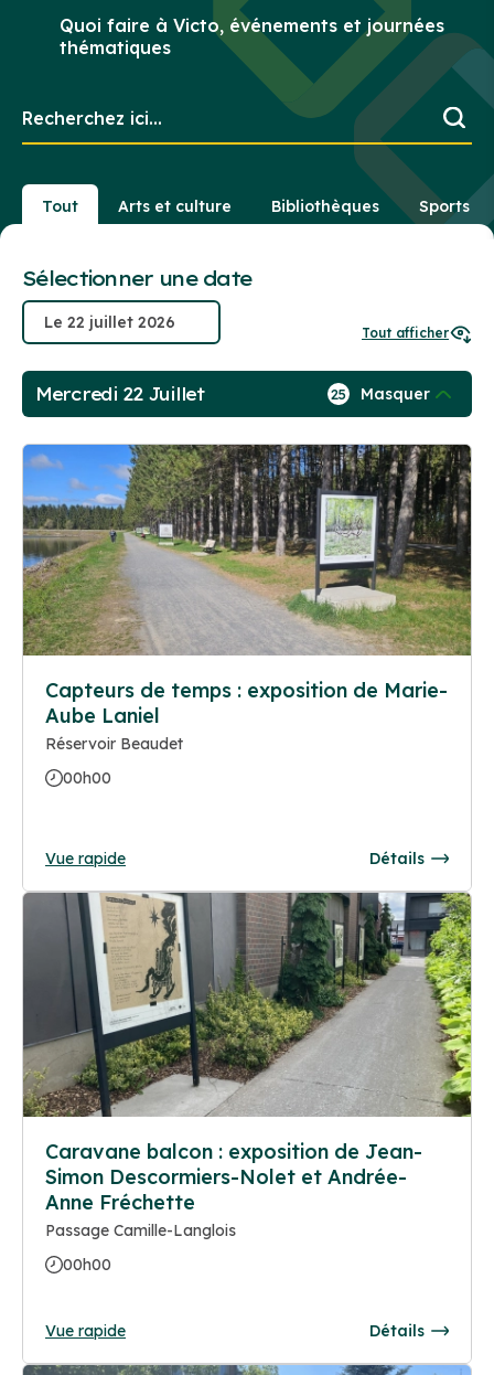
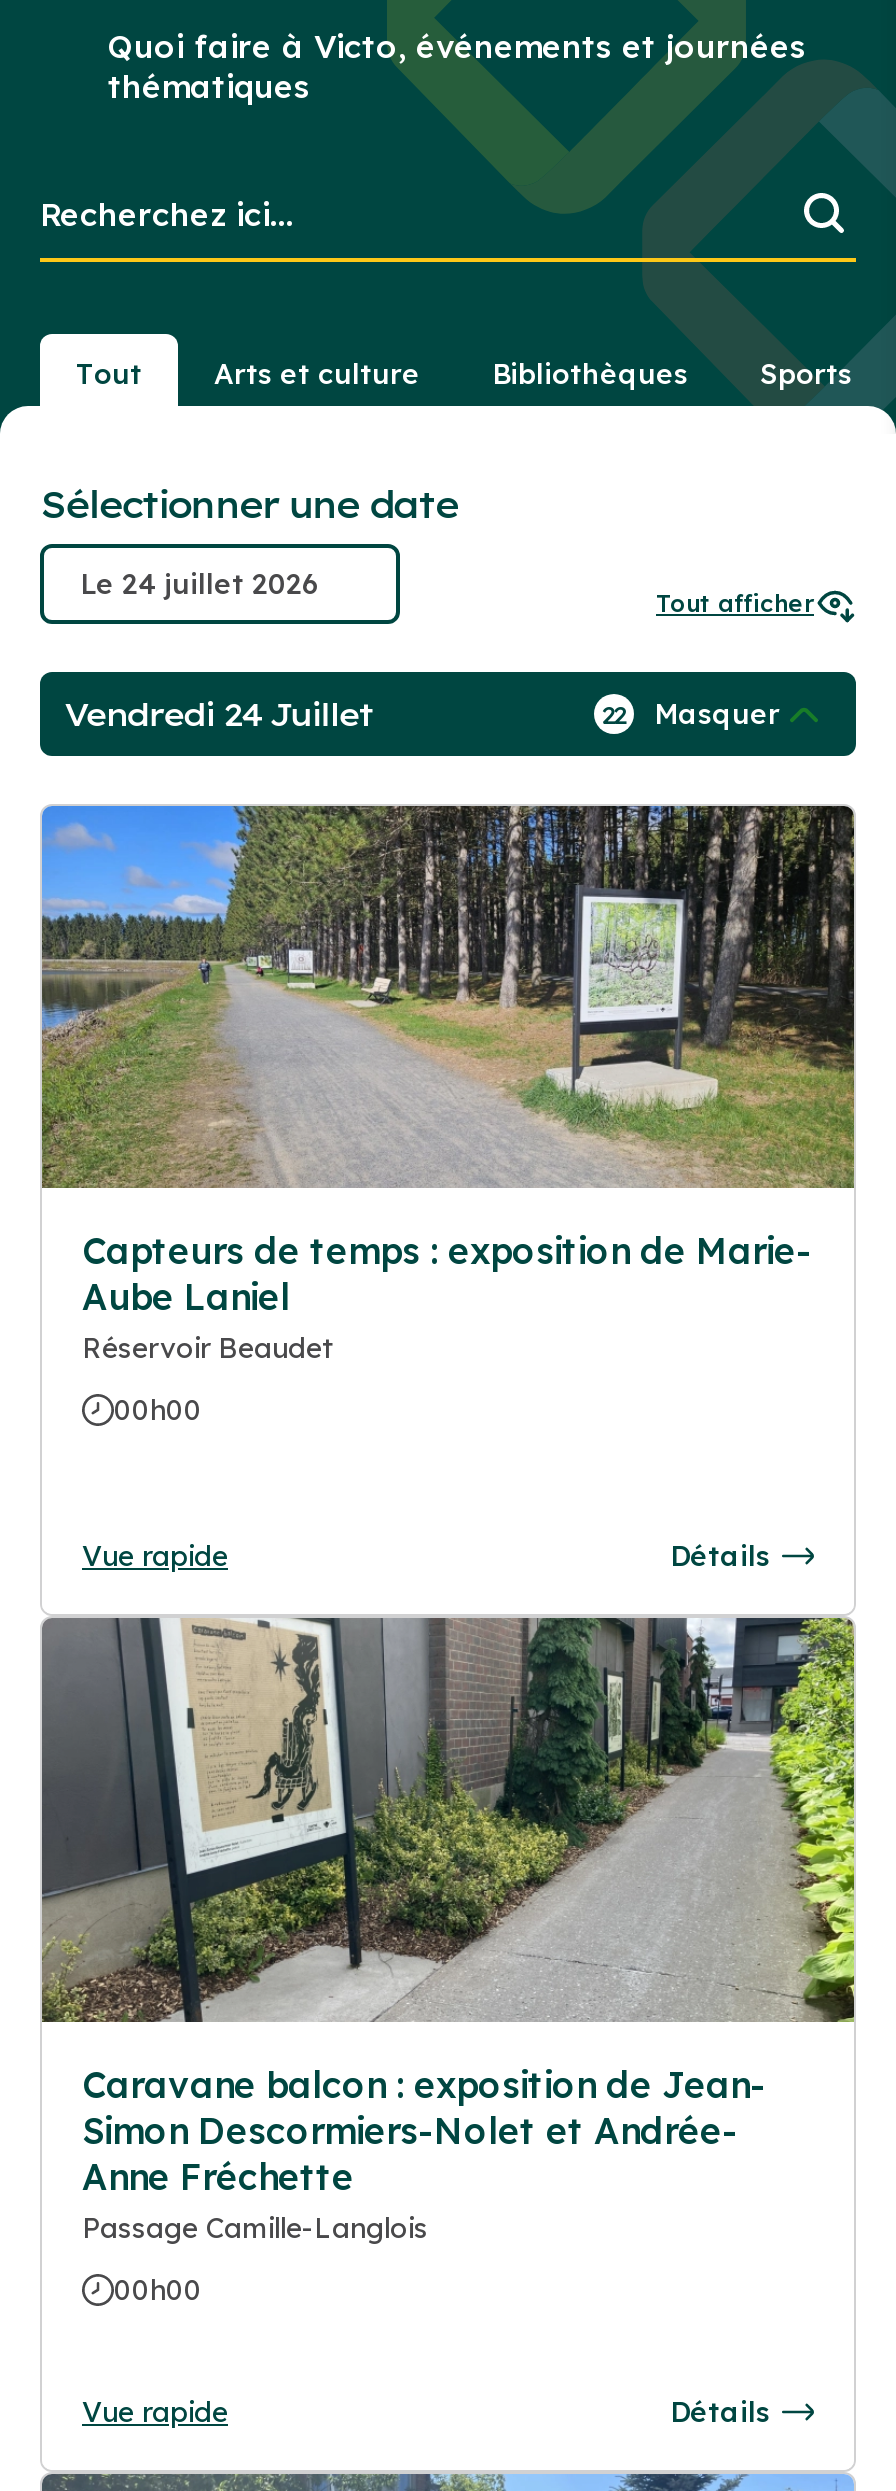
[35,383,205,405] Mercredi 22 Juillet -> [64,694,373,734] Vendredi 24 Juillet
[331,384,430,404] 25 Masquer -> [602,696,780,732] 22 Masquer

